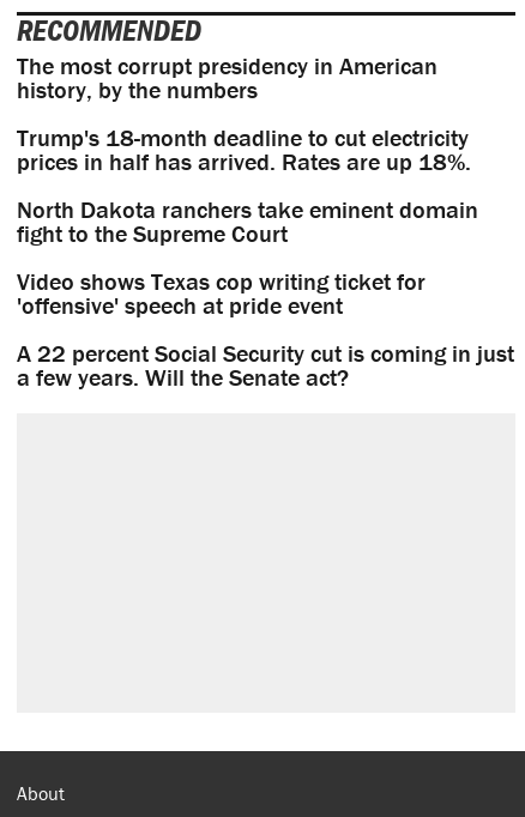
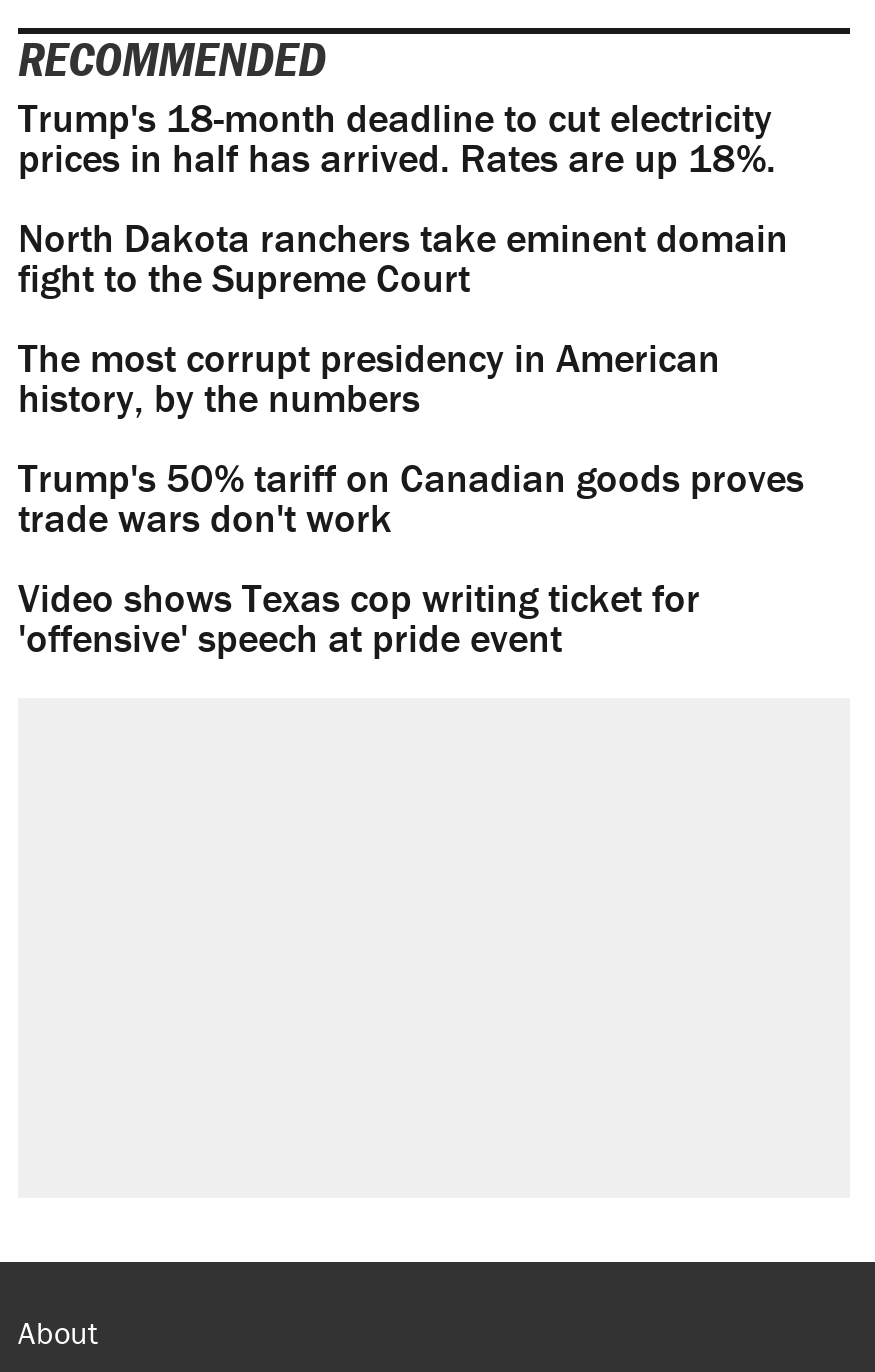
moved [17,51,437,105] -> [18,333,720,423]: The most corrupt presidency in American | history, by the numbers
moved [17,123,478,248] -> [18,93,788,303]: Trump's 18-month deadline to cut electricity | prices in half has arrived. Rates are up 18%. | North Dakota ranchers take eminent domain | fight to the Supreme Court
none -> [18,453,804,543] Trump's 50% tariff on Canadian goods proves | trade wars don't work
moved [17,266,426,320] -> [18,573,700,663]: Video shows Texas cop writing ticket for | 'offensive' speech at pride event
[17,338,514,392] A 22 percent Social Security cut is coming in just | a few years. Will the Senate act? -> none

